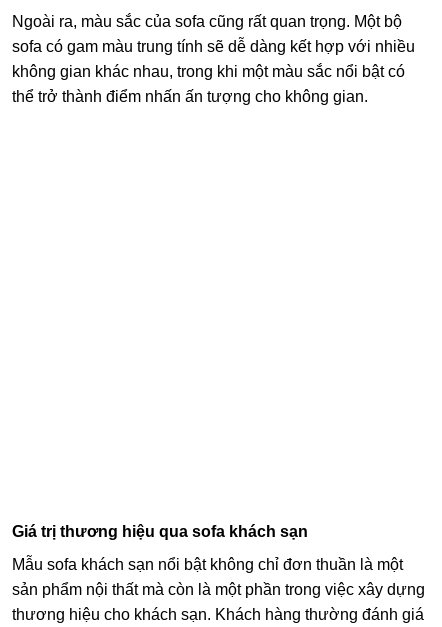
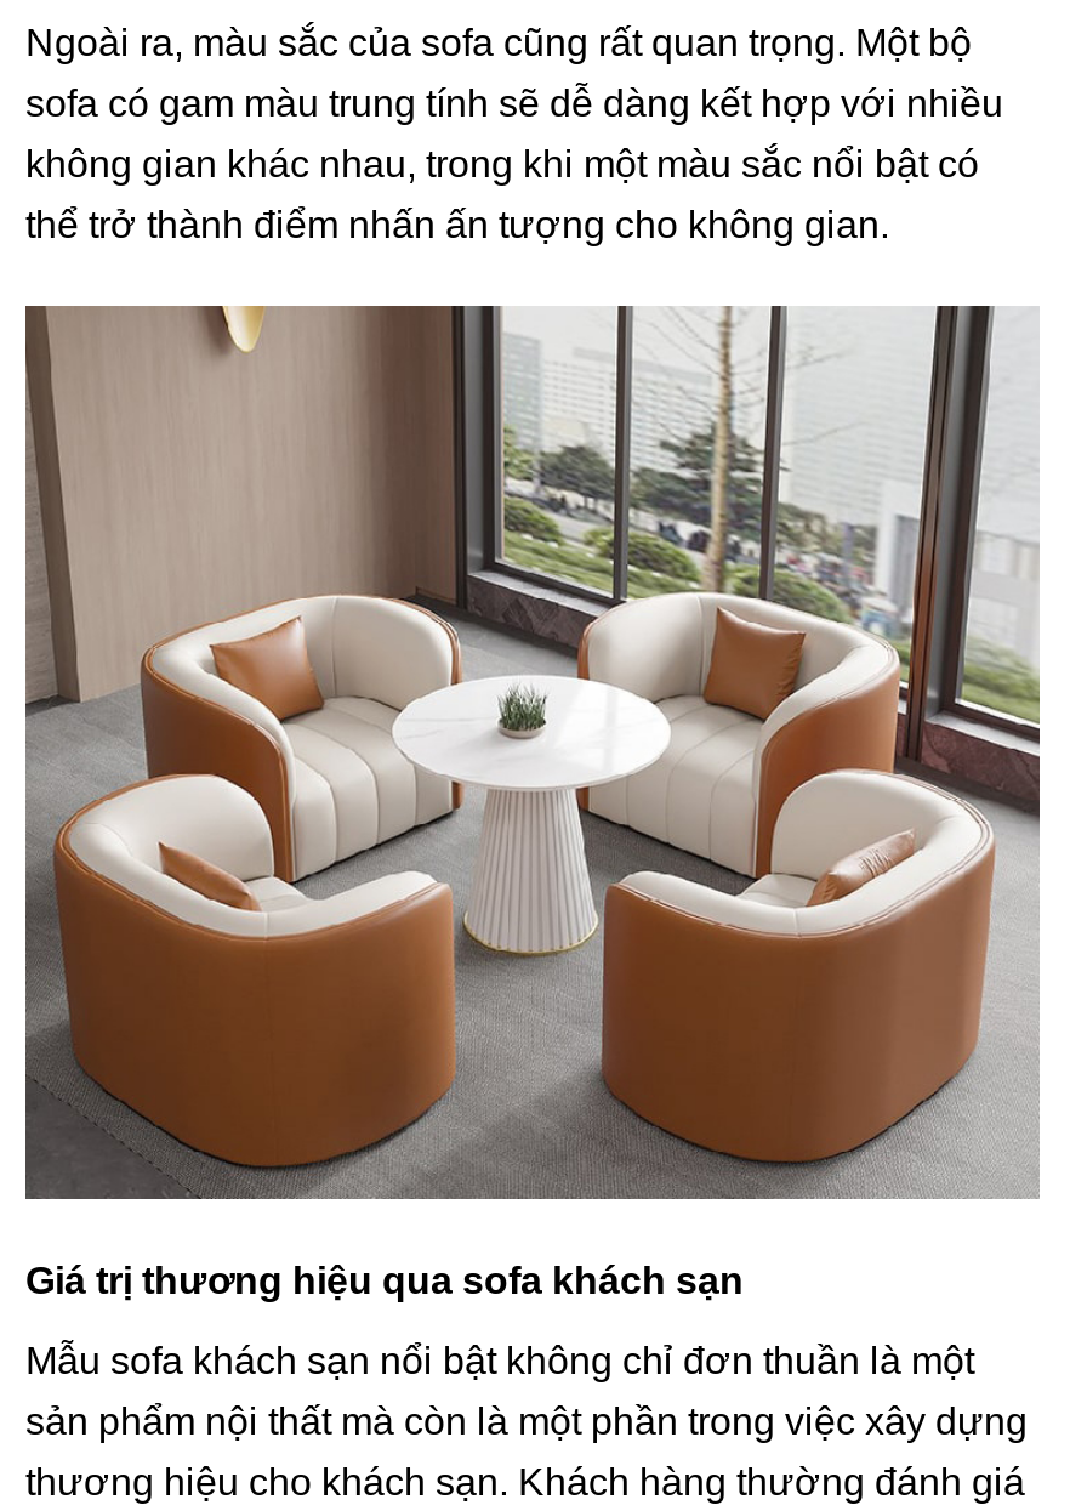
none -> [23,302,1042,1203] [image]

